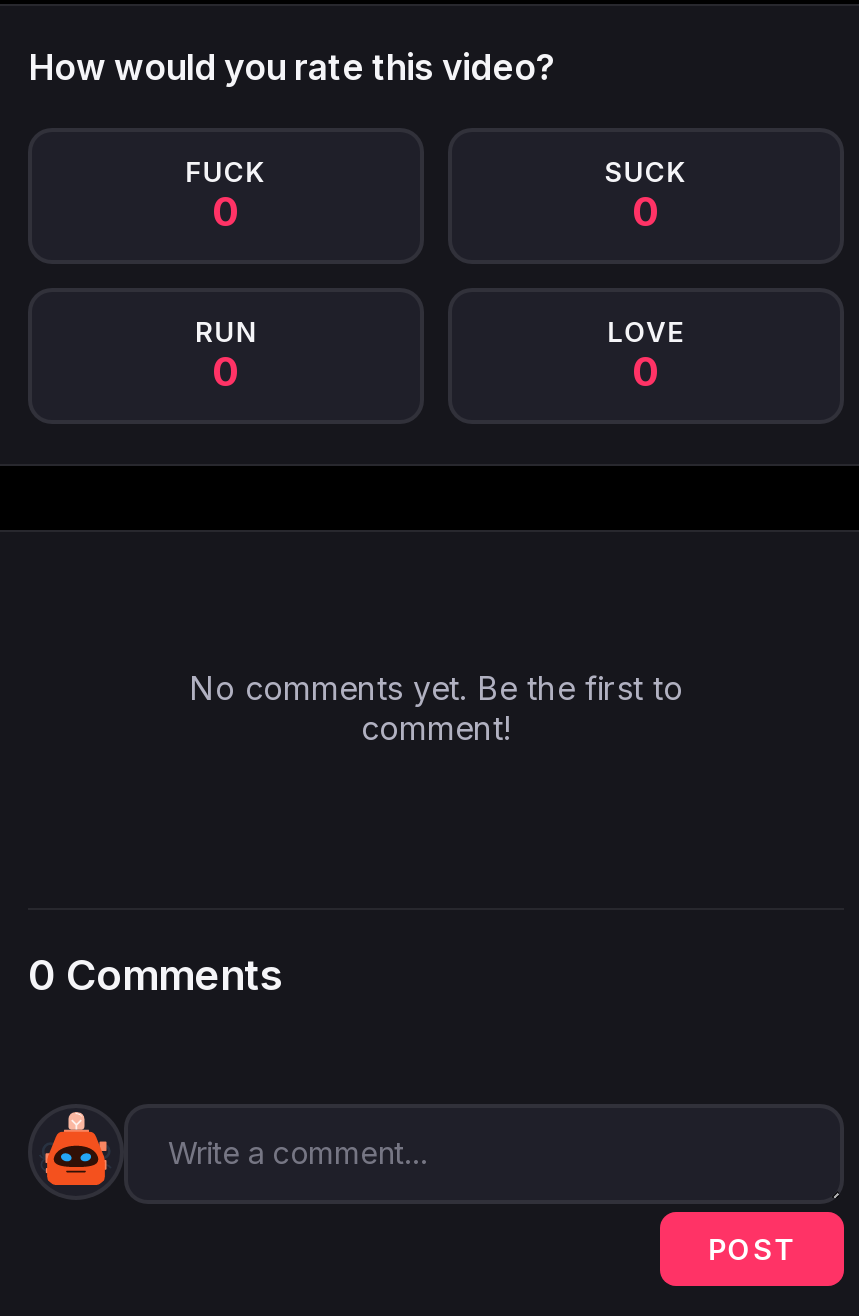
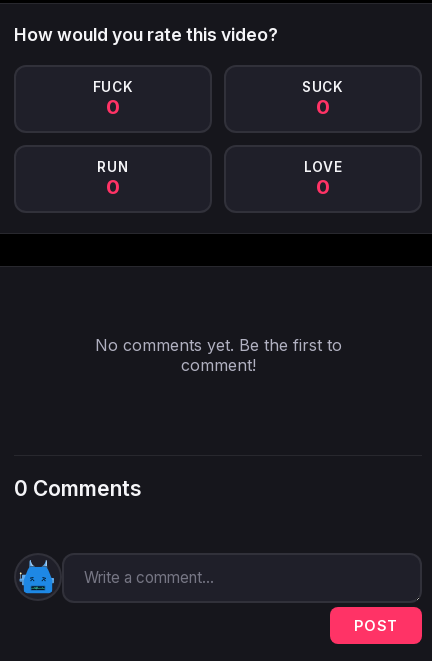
[40,1110,110,1188] [image] -> [19,557,55,594] [image]

